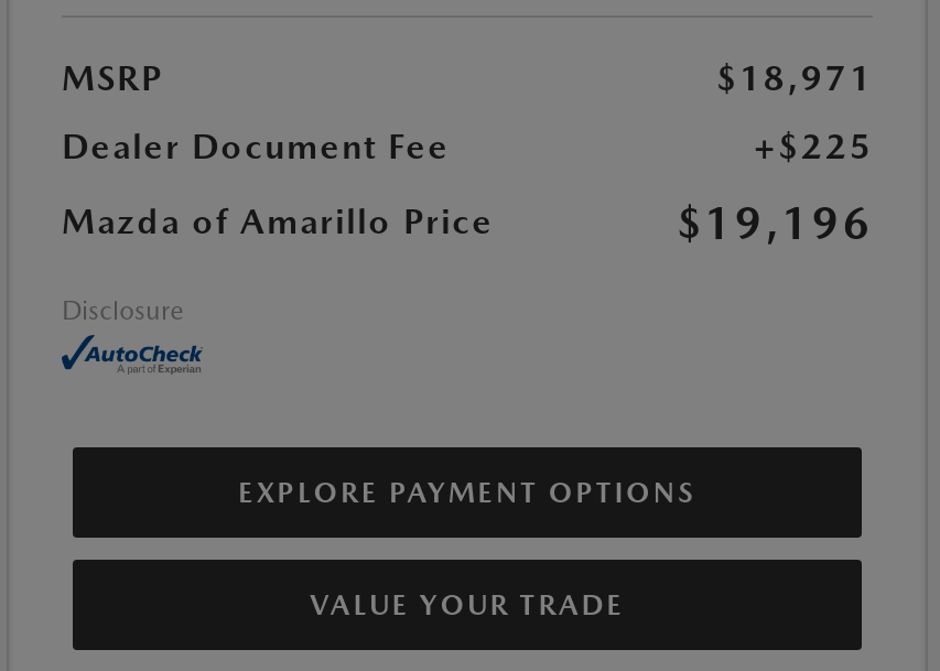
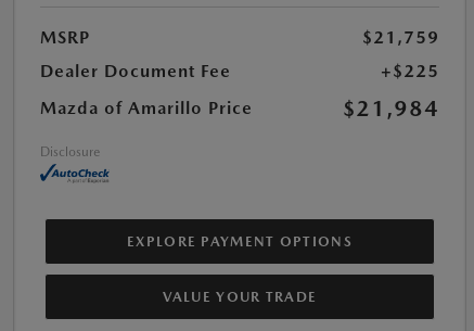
[716,58,873,100] $18,971 -> [362,27,439,48] $21,759
[677,197,873,250] $19,196 -> [343,96,439,122] $21,984

